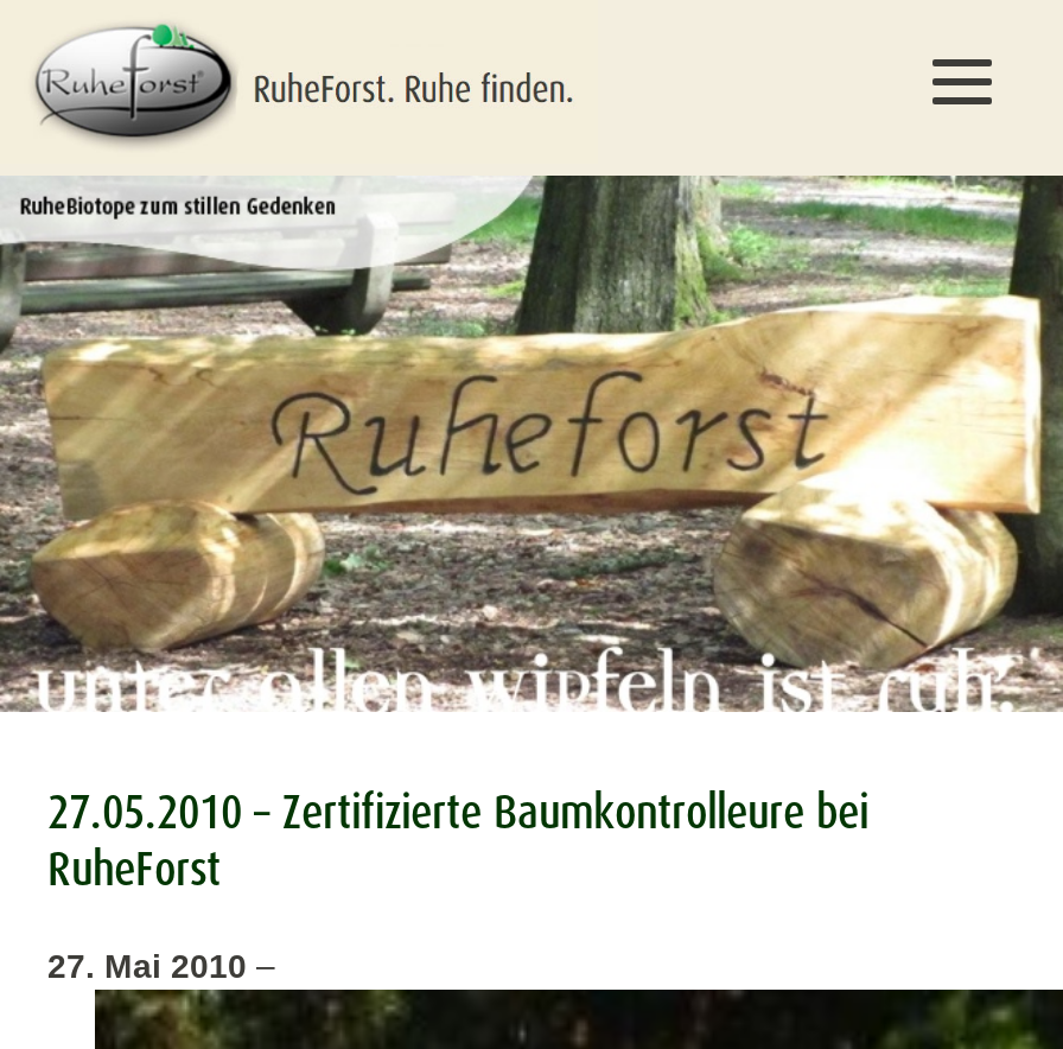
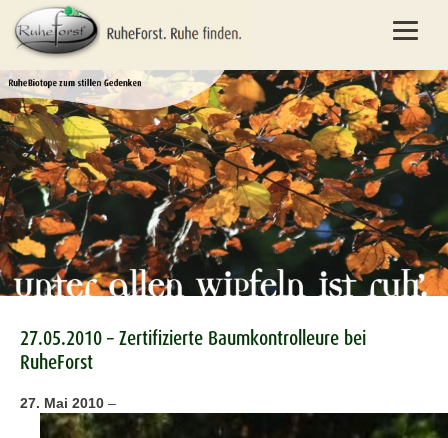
[7,173,1056,712] [image] -> [3,69,445,297] [image]

